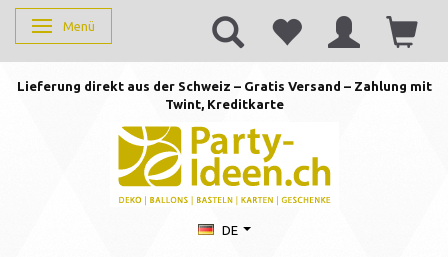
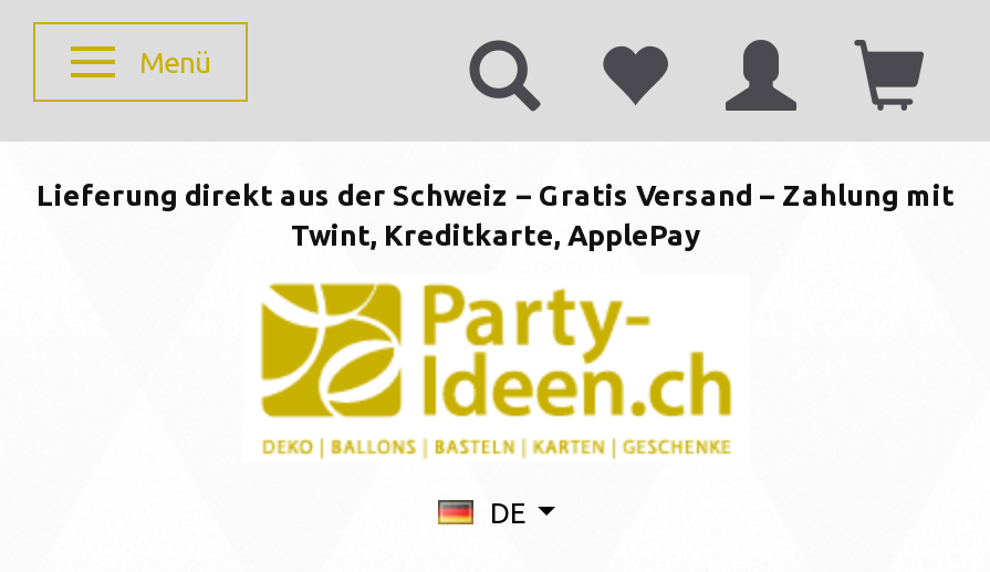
[164,97,283,111] Twint, Kreditkarte -> [291,218,700,249] Twint, Kreditkarte, ApplePay

